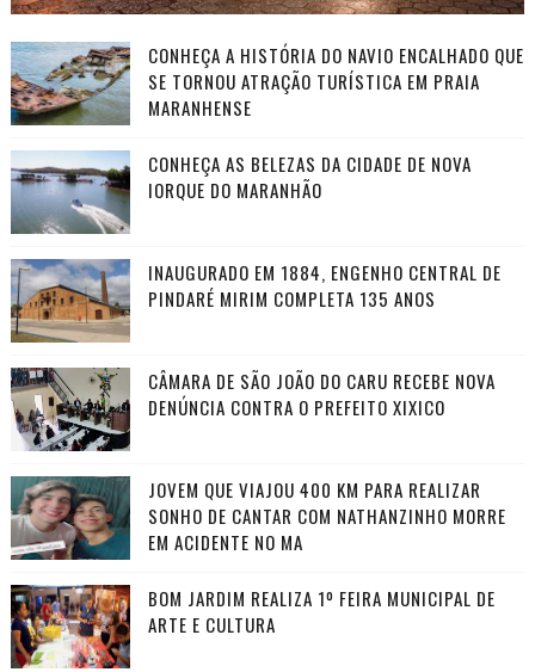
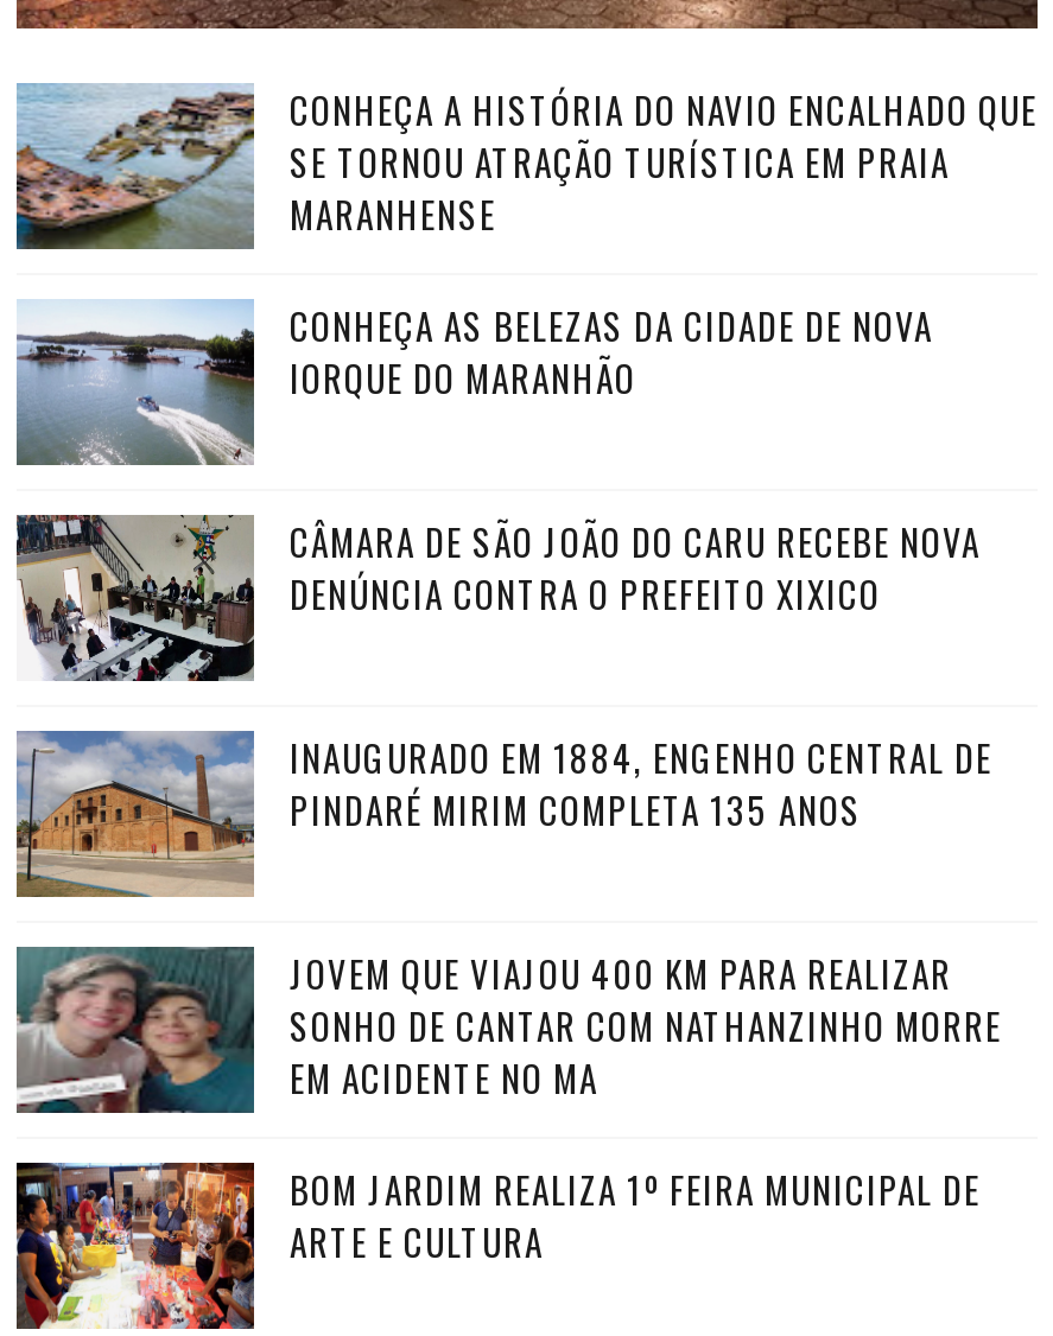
moved [8,258,502,344] -> [12,729,992,899]: [image] | INAUGURADO EM 1884, ENGENHO CENTRAL DE | PINDARÉ MIRIM COMPLETA 135 ANOS
moved [11,368,496,451] -> [17,513,981,683]: [image] | CÂMARA DE SÃO JOÃO DO CARU RECEBE NOVA | DENÚNCIA CONTRA O PREFEITO XIXICO

